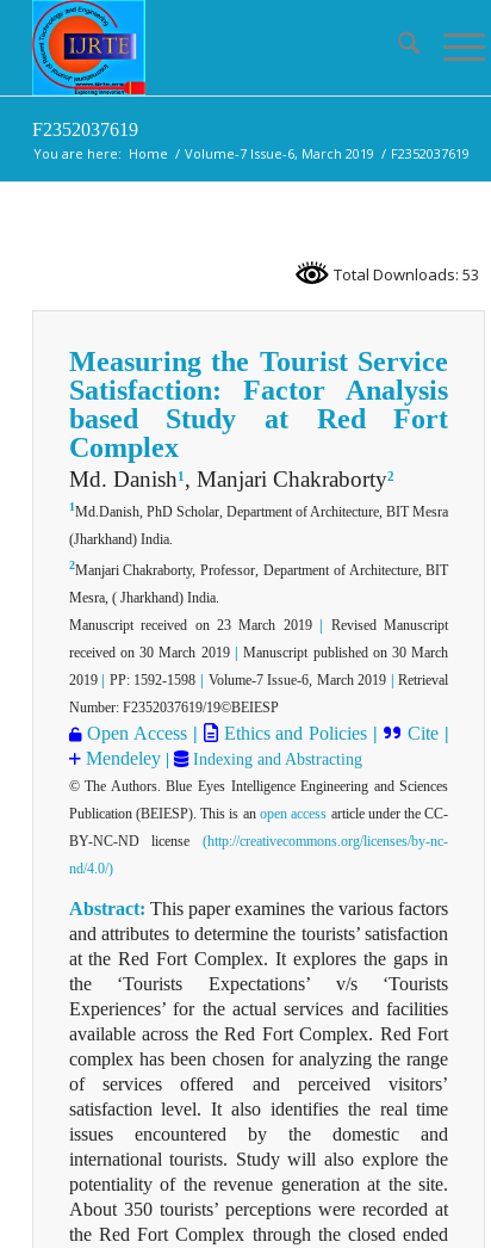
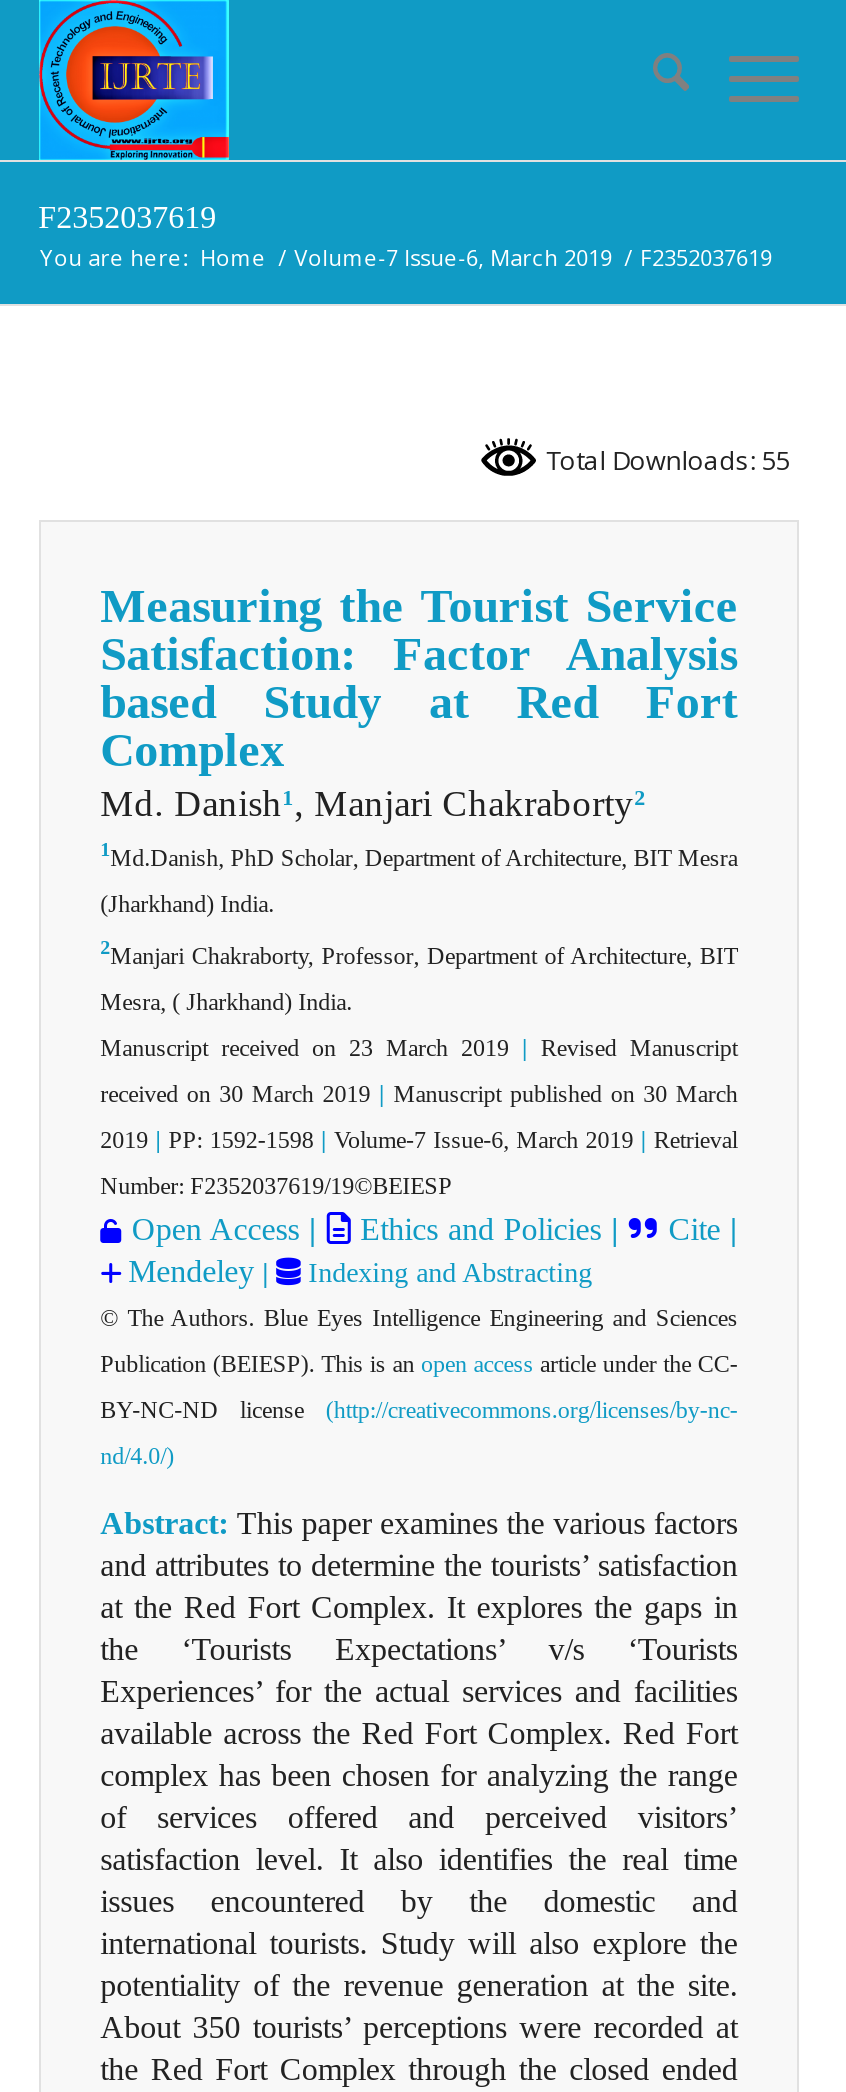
[331,264,480,285] Total Downloads: 53 -> [540,442,790,478] Total Downloads: 55

